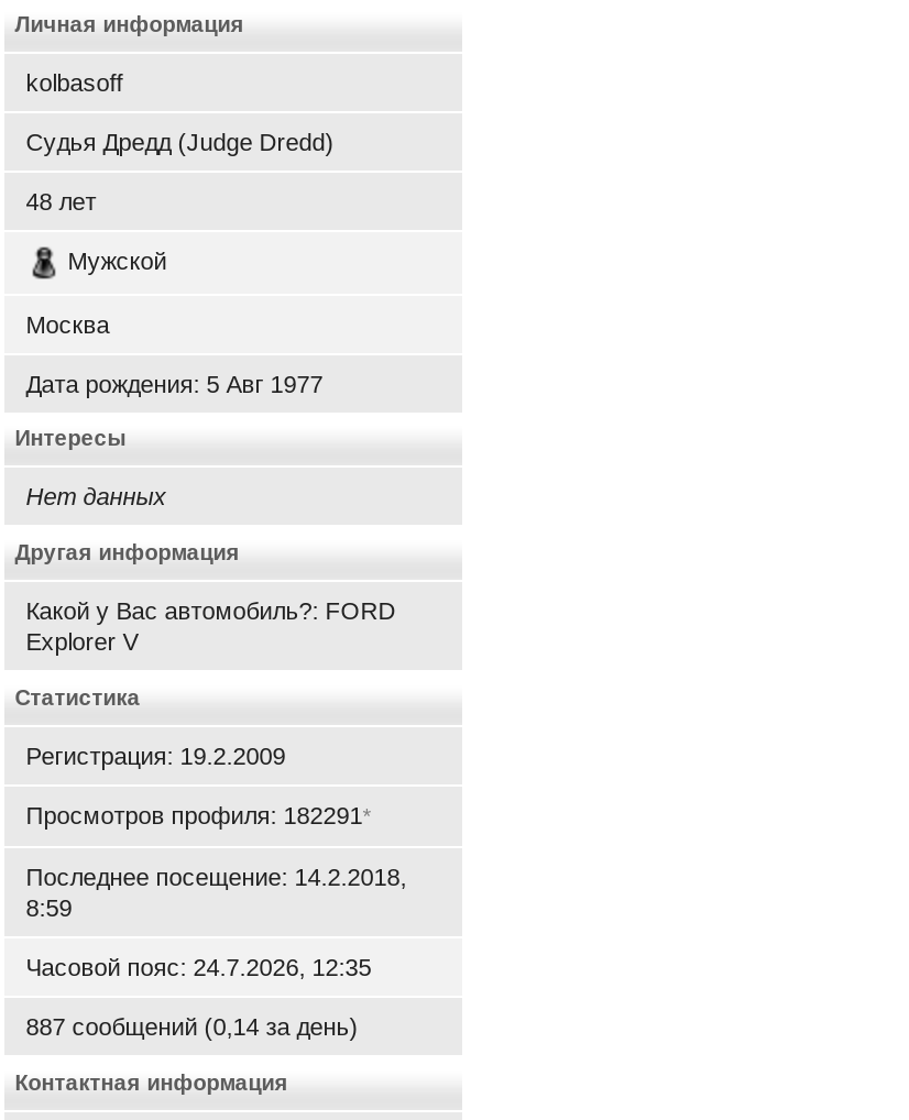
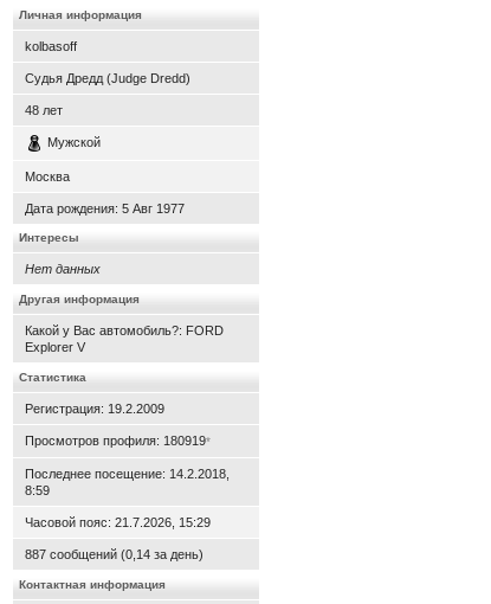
[26,802,372,828] Просмотров профиля: 182291* -> [25,433,210,448] Просмотров профиля: 180919*
[26,954,372,980] Часовой пояс: 24.7.2026, 12:35 -> [25,515,210,529] Часовой пояс: 21.7.2026, 15:29

